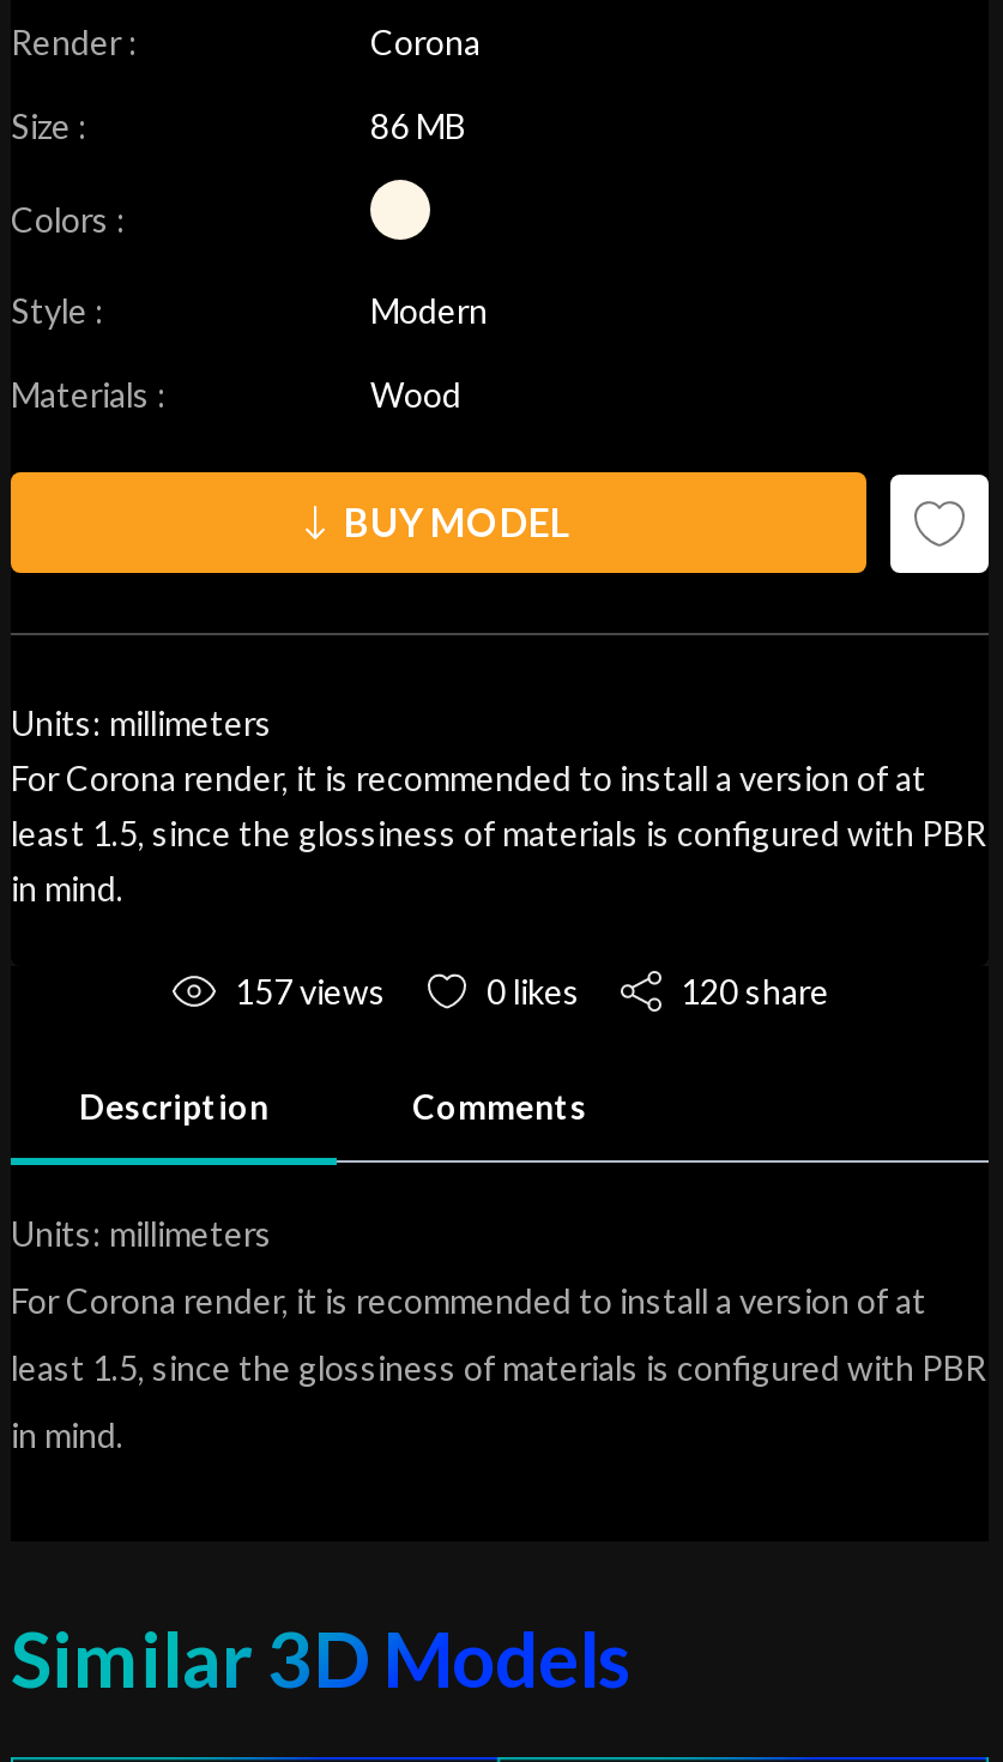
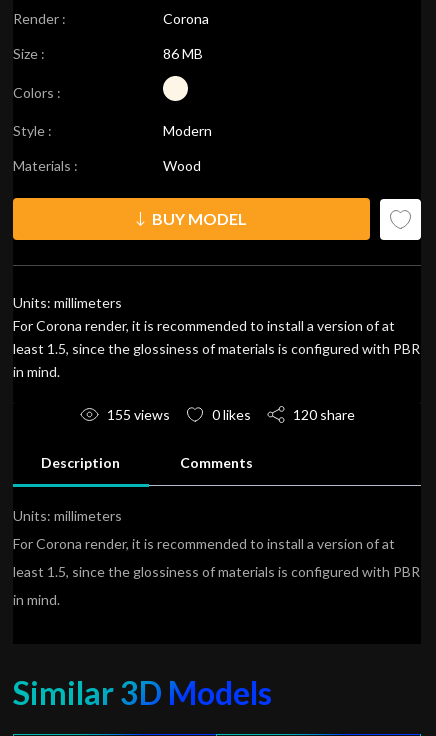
[235,971,386,1012] 157 views -> [106,406,169,423] 155 views

